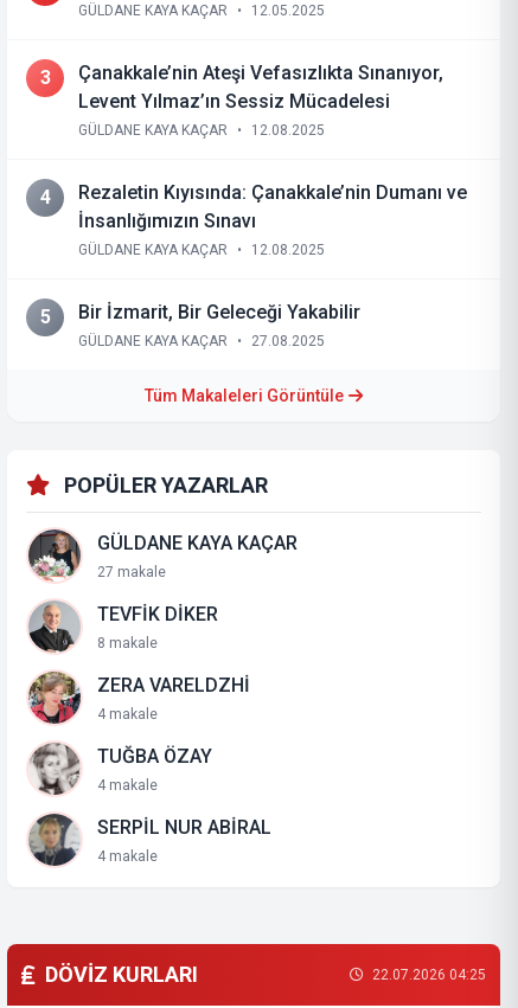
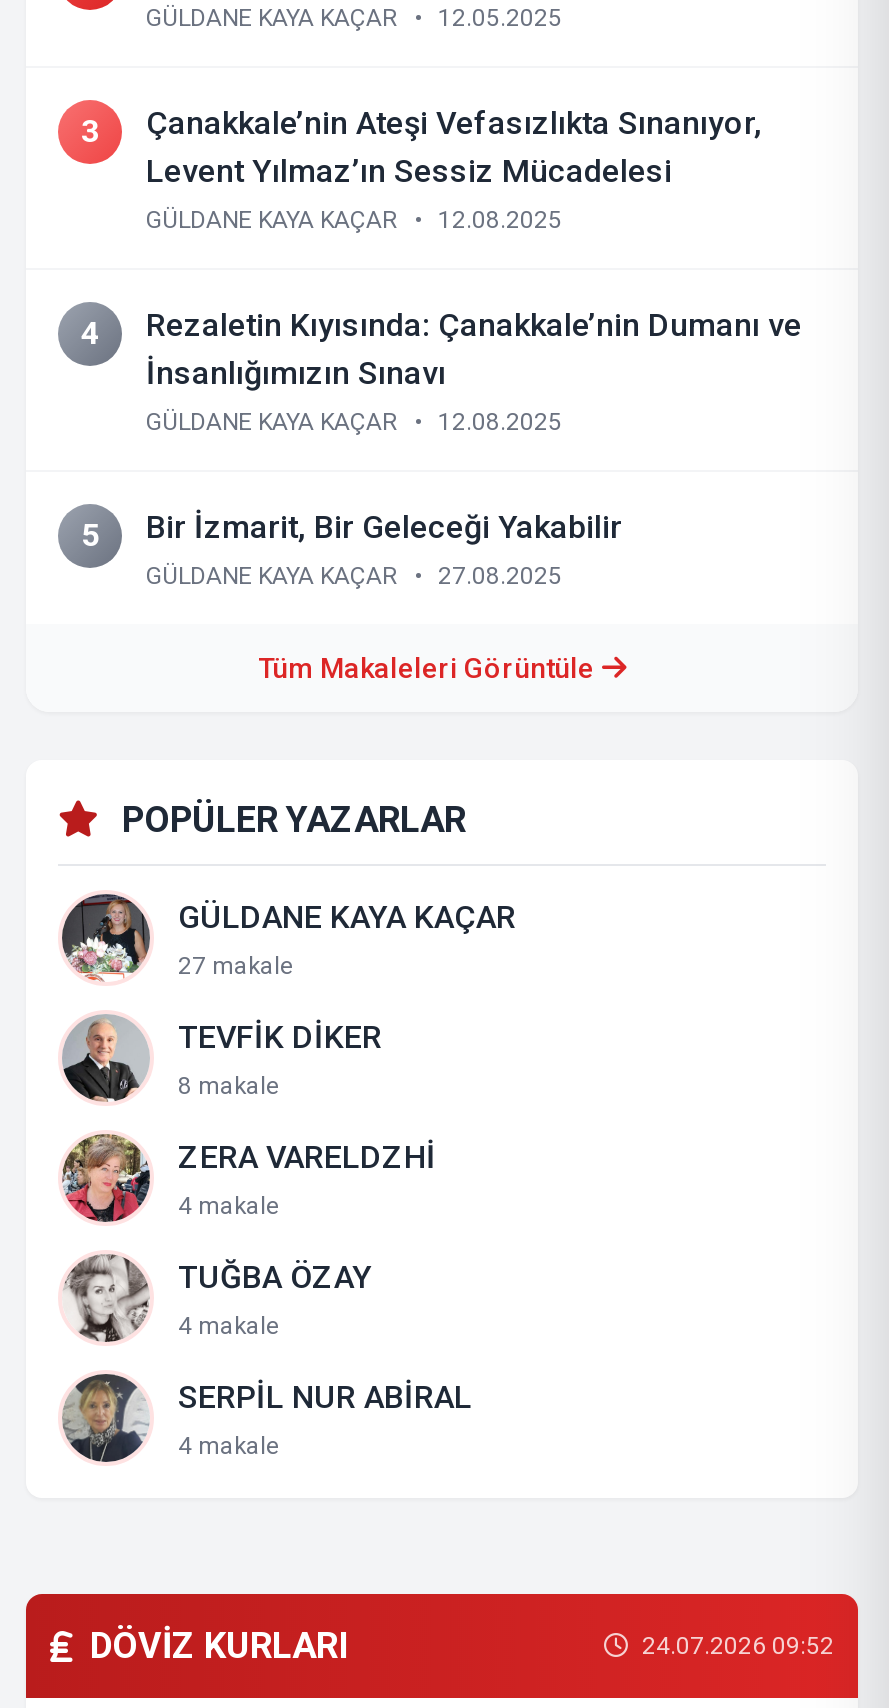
[369,967,486,983] 22.07.2026 04:25 -> [636,1632,834,1660] 24.07.2026 09:52

